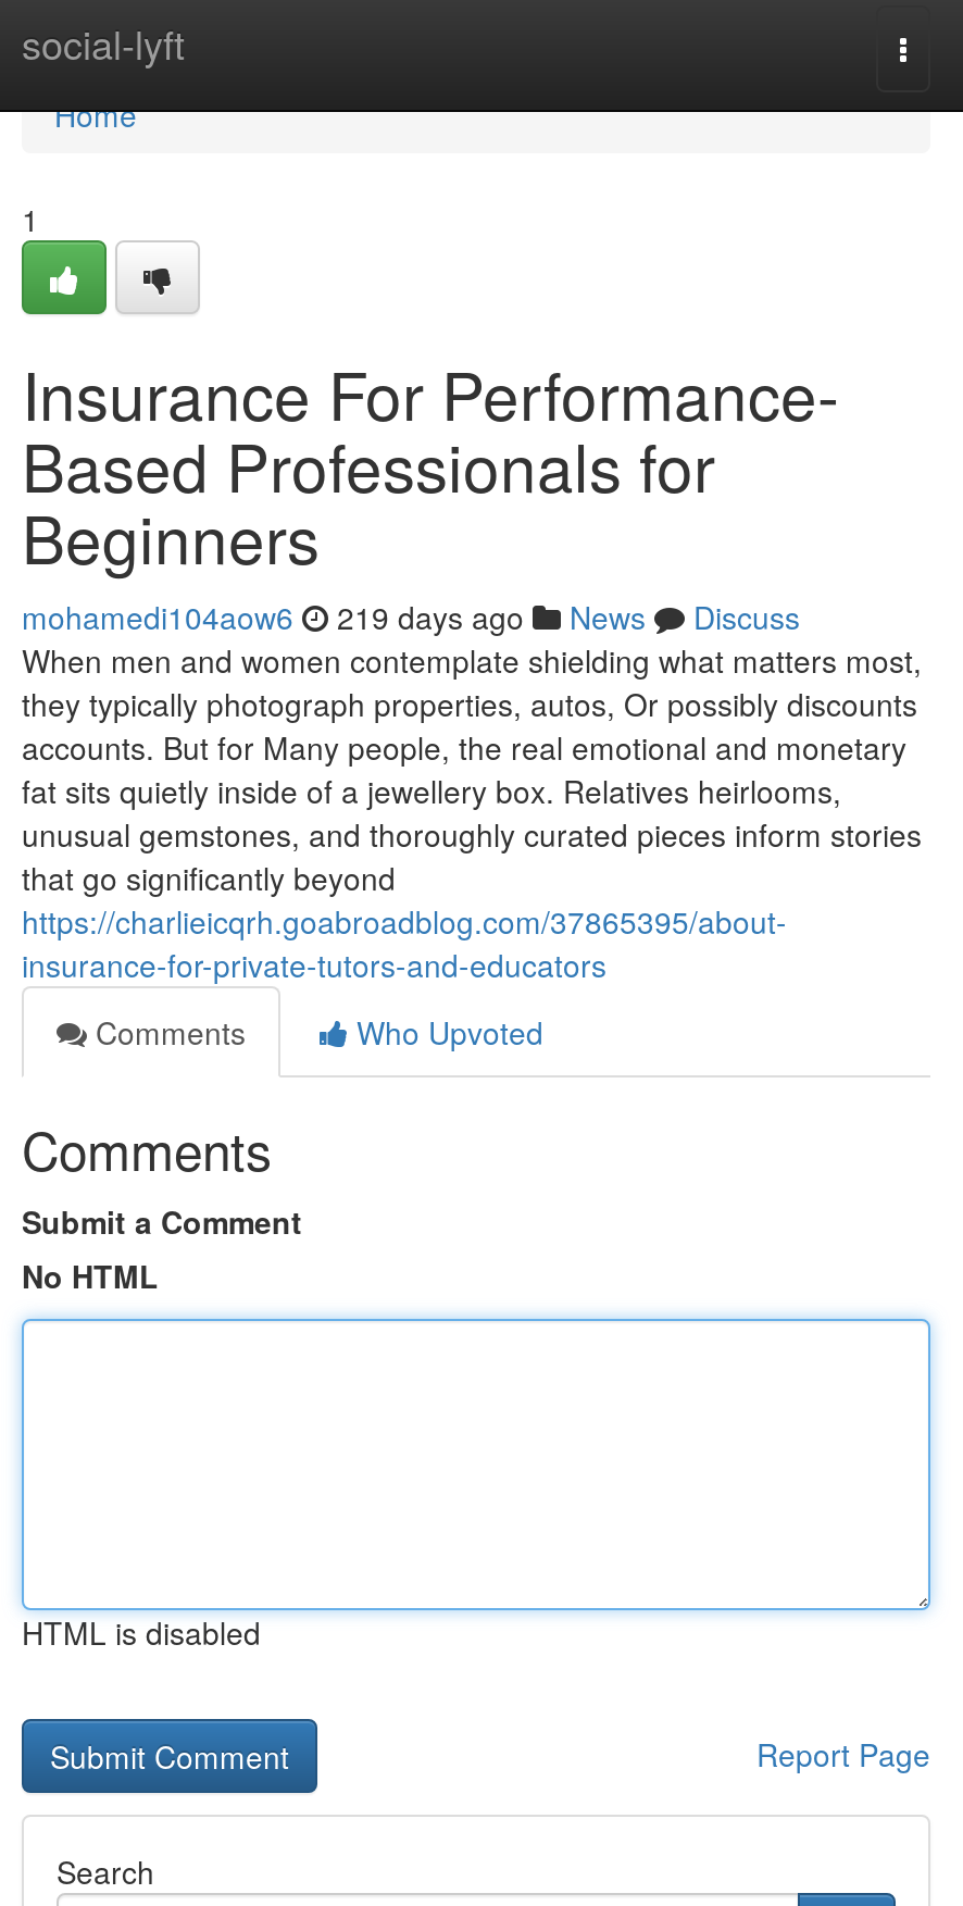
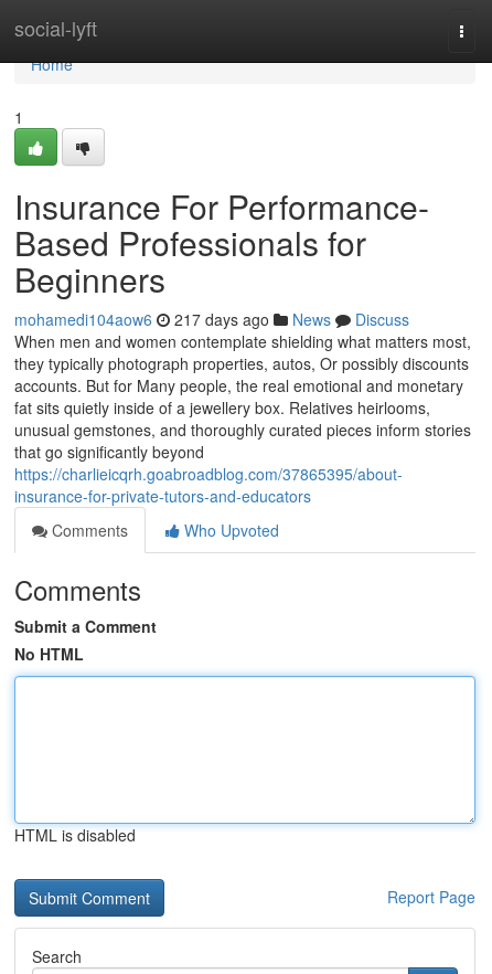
[22,595,800,638] mohamedi104aow6 219 days ago News Discuss -> [14,308,409,330] mohamedi104aow6 217 days ago News Discuss

